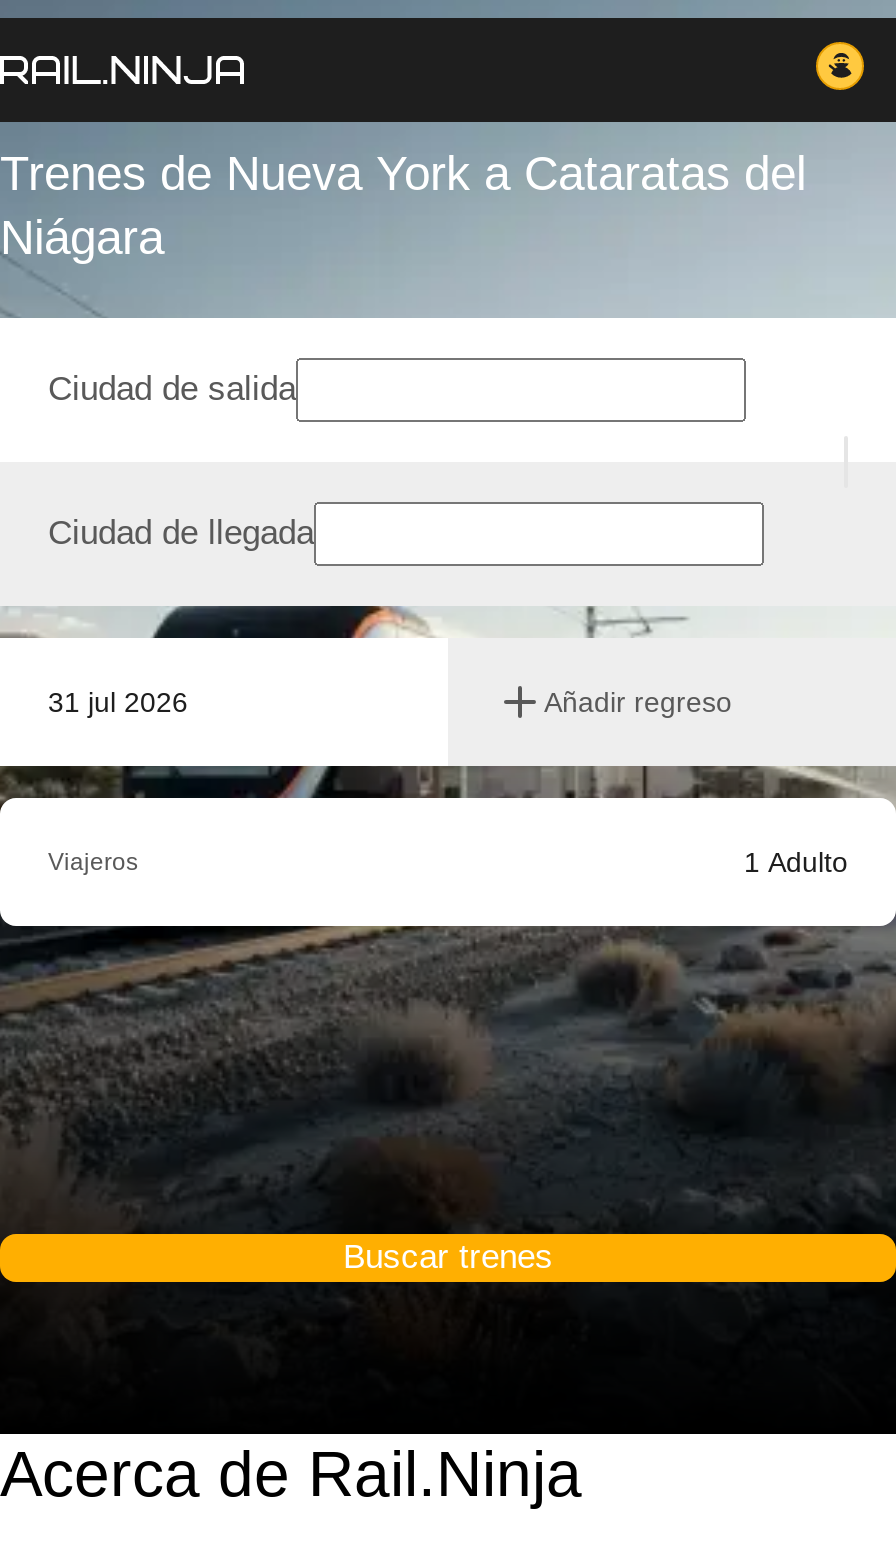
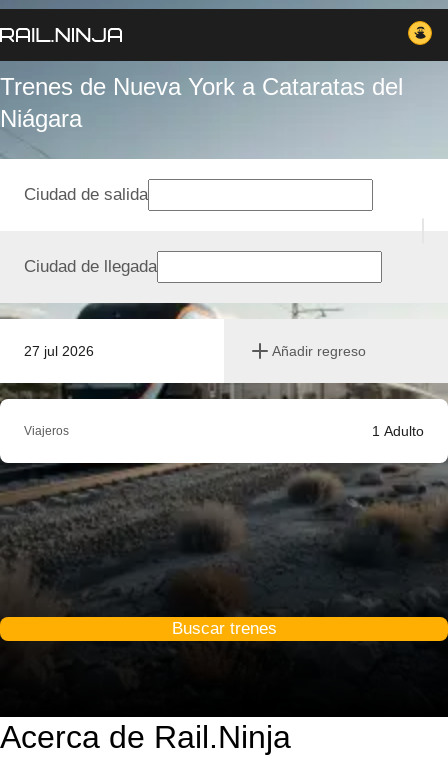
[48,686,188,718] 31 jul 2026 -> [24,343,94,359] 27 jul 2026

